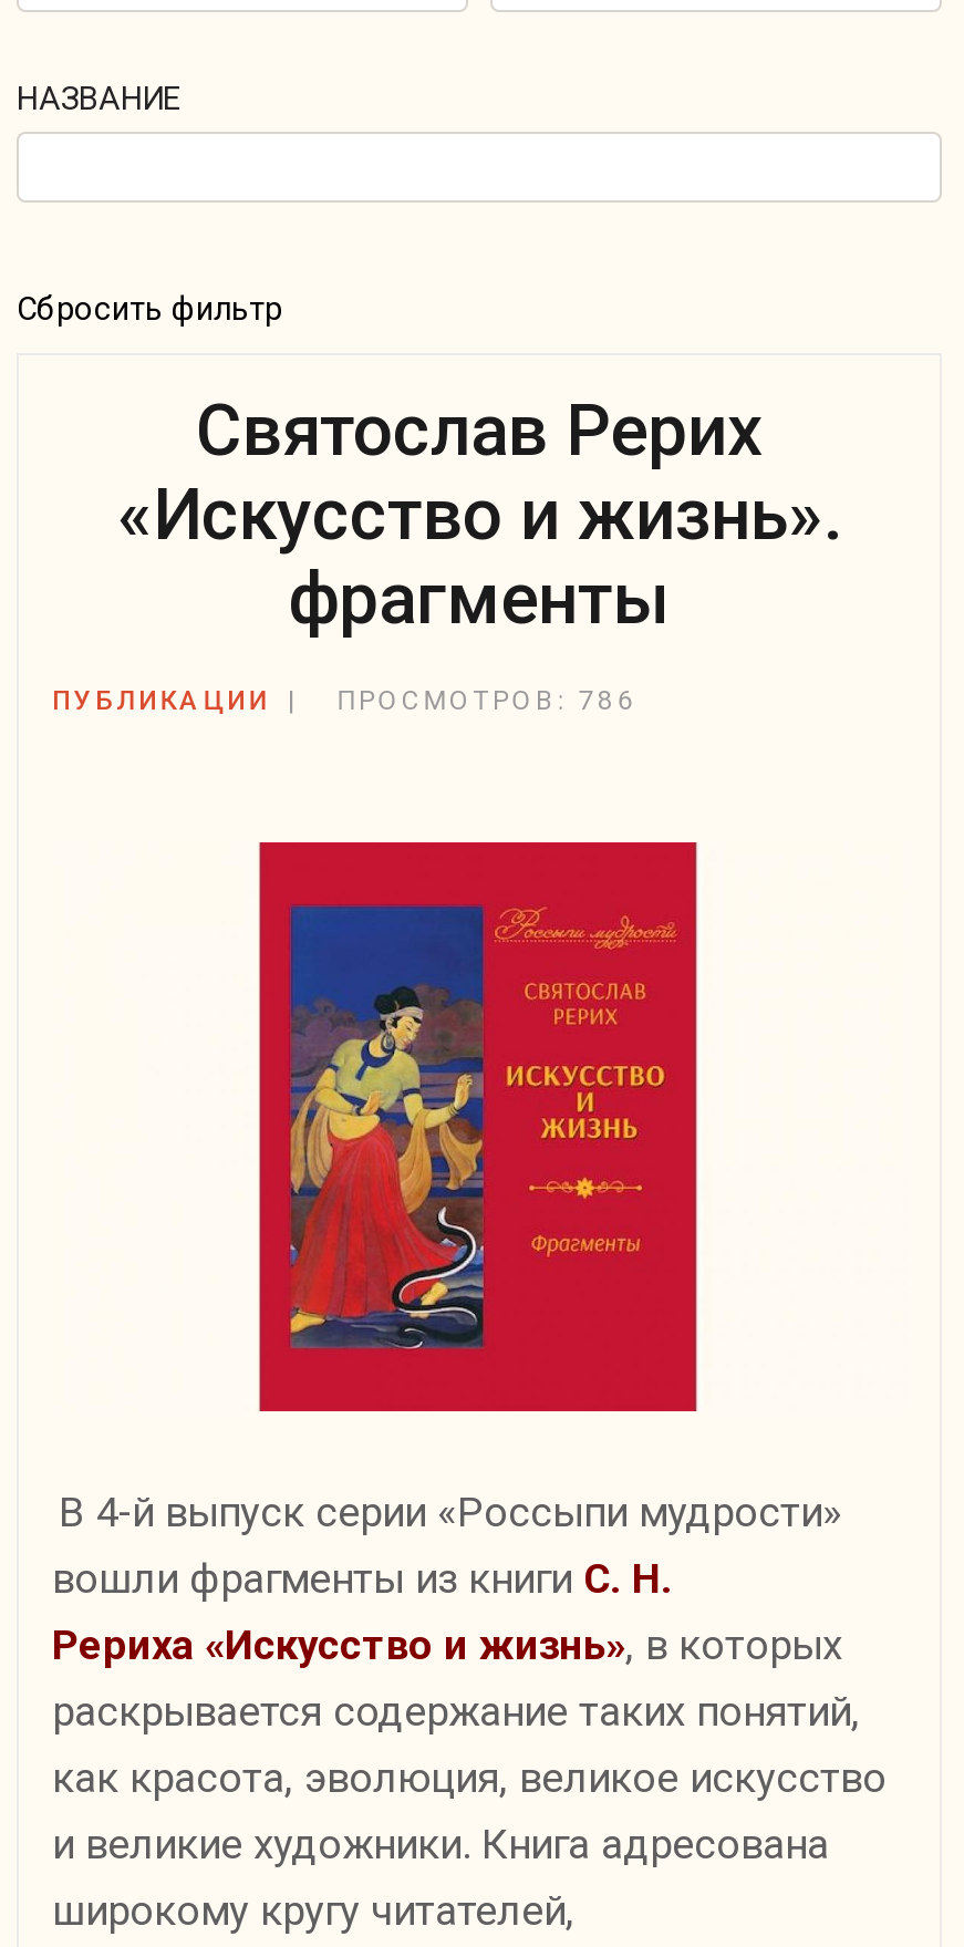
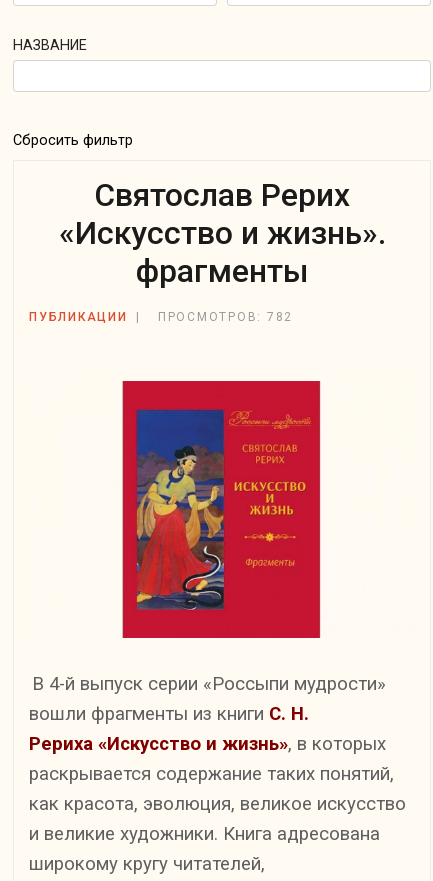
[337,685,636,716] ПРОСМОТРОВ: 786 -> [158,310,293,324] ПРОСМОТРОВ: 782

